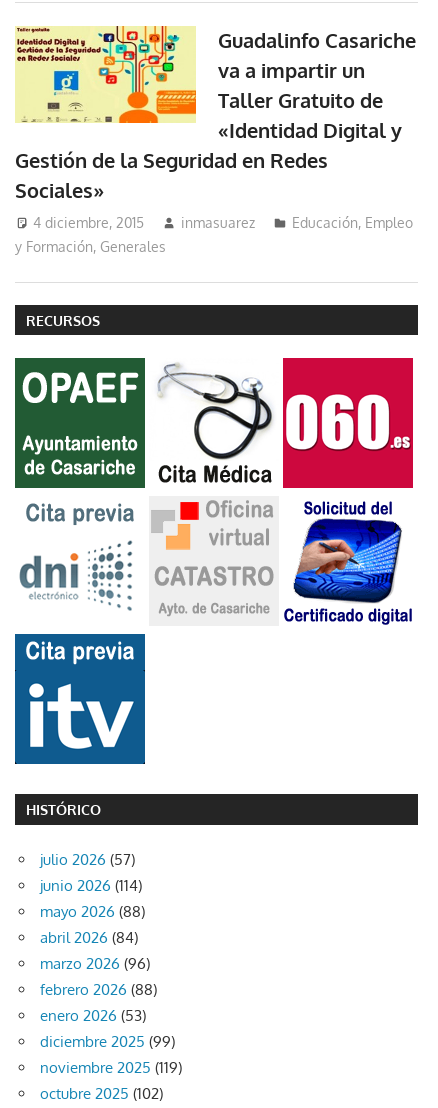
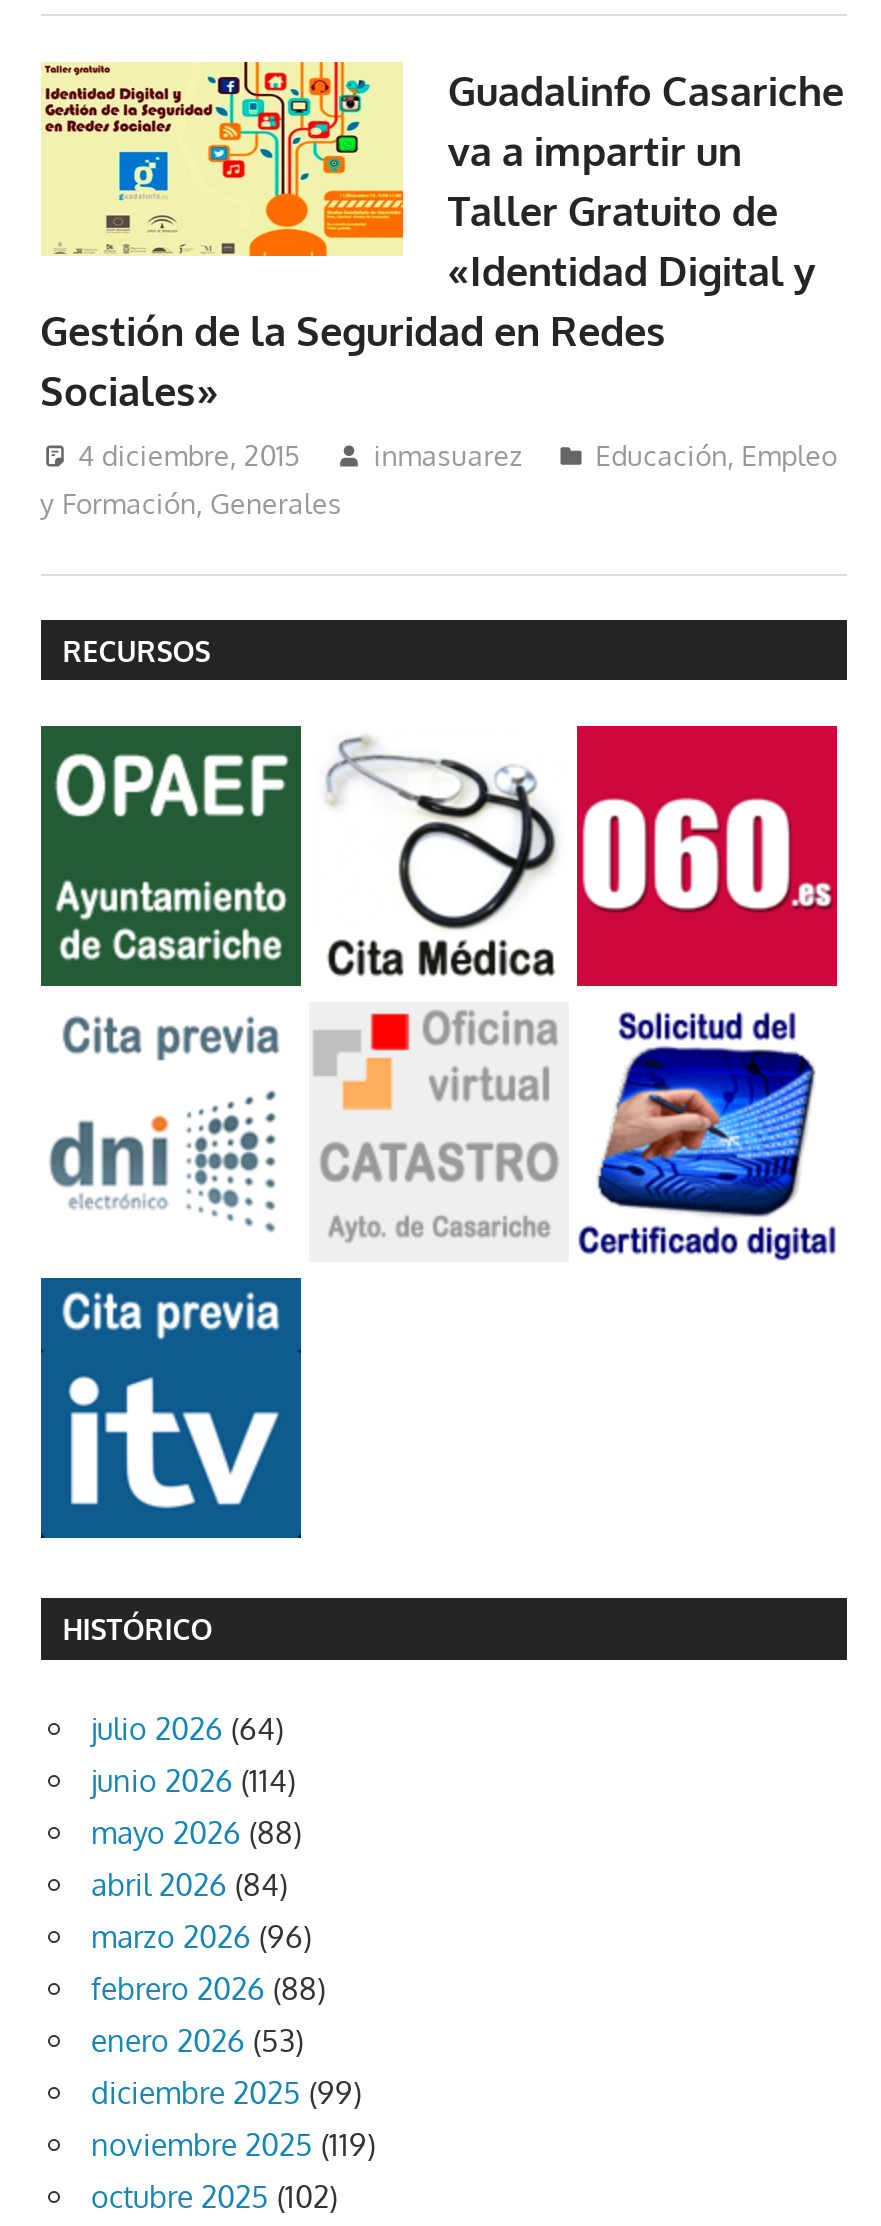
[40,850,135,869] julio 2026 (57) -> [91,1710,283,1748] julio 2026 (64)

